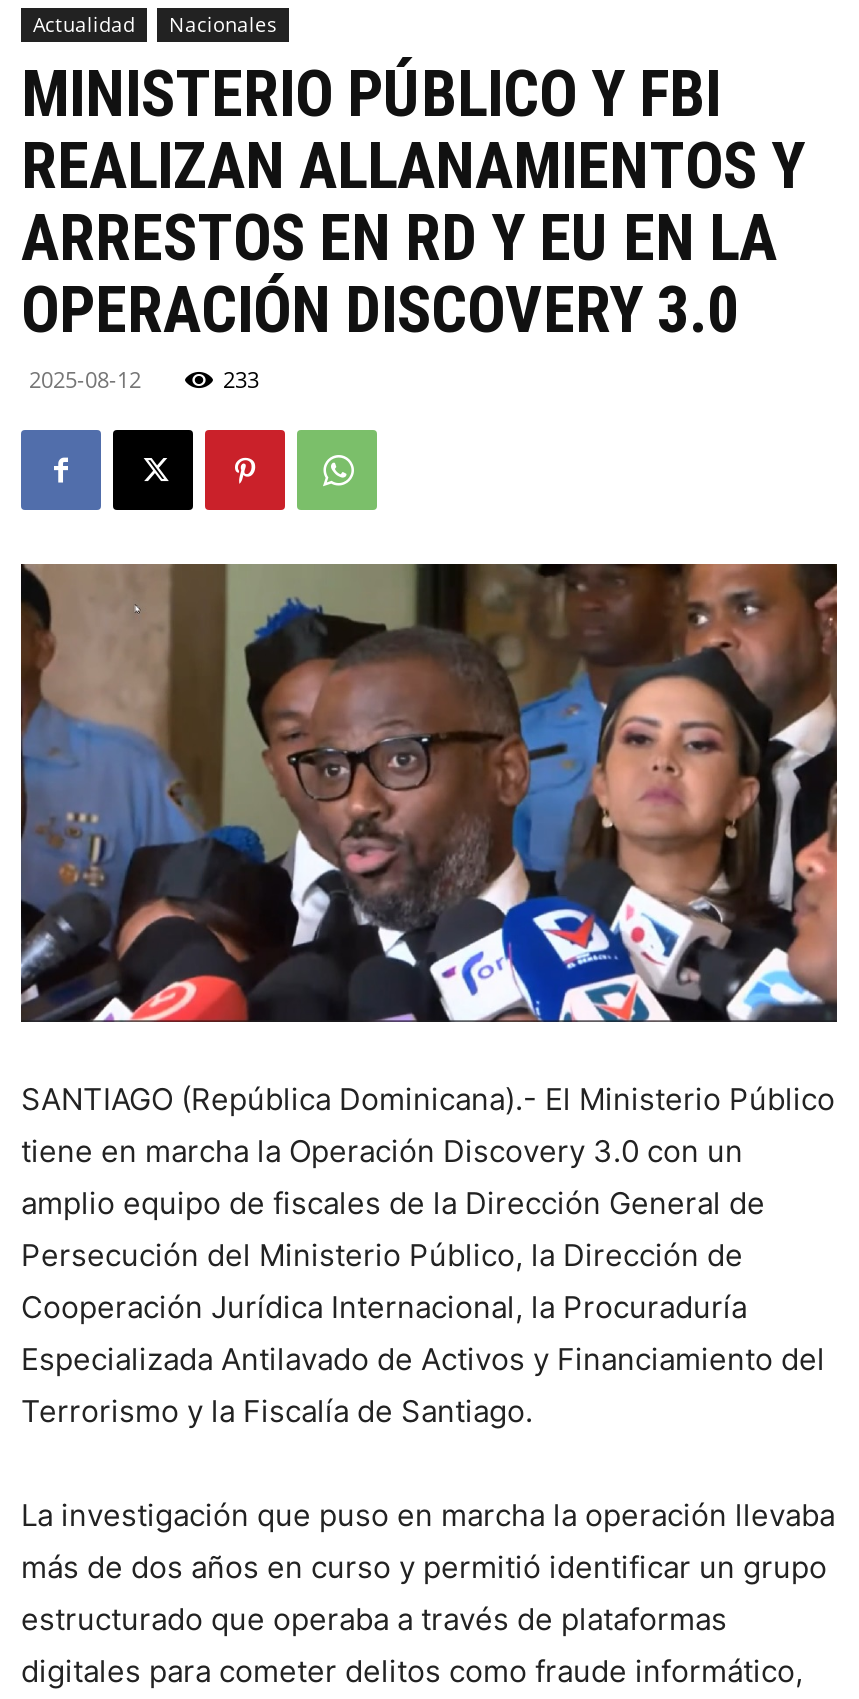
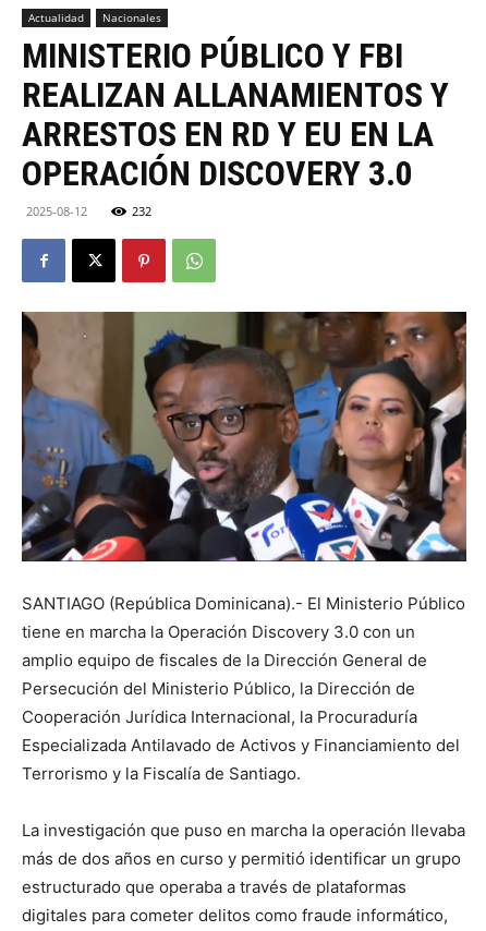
[223,365,259,395] 233 -> [132,203,151,220] 232

